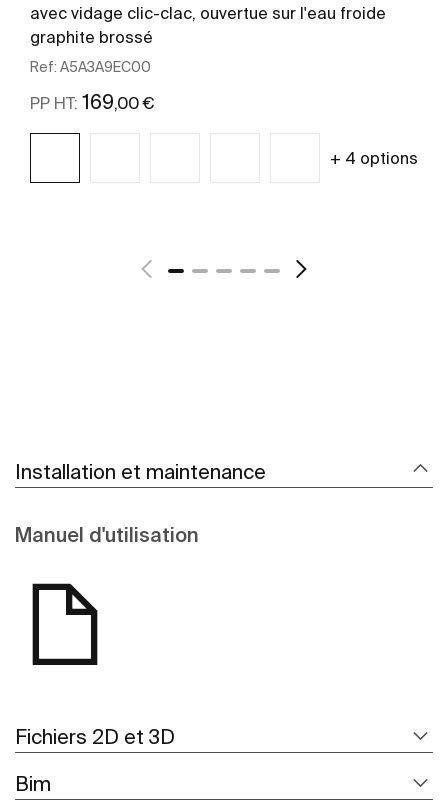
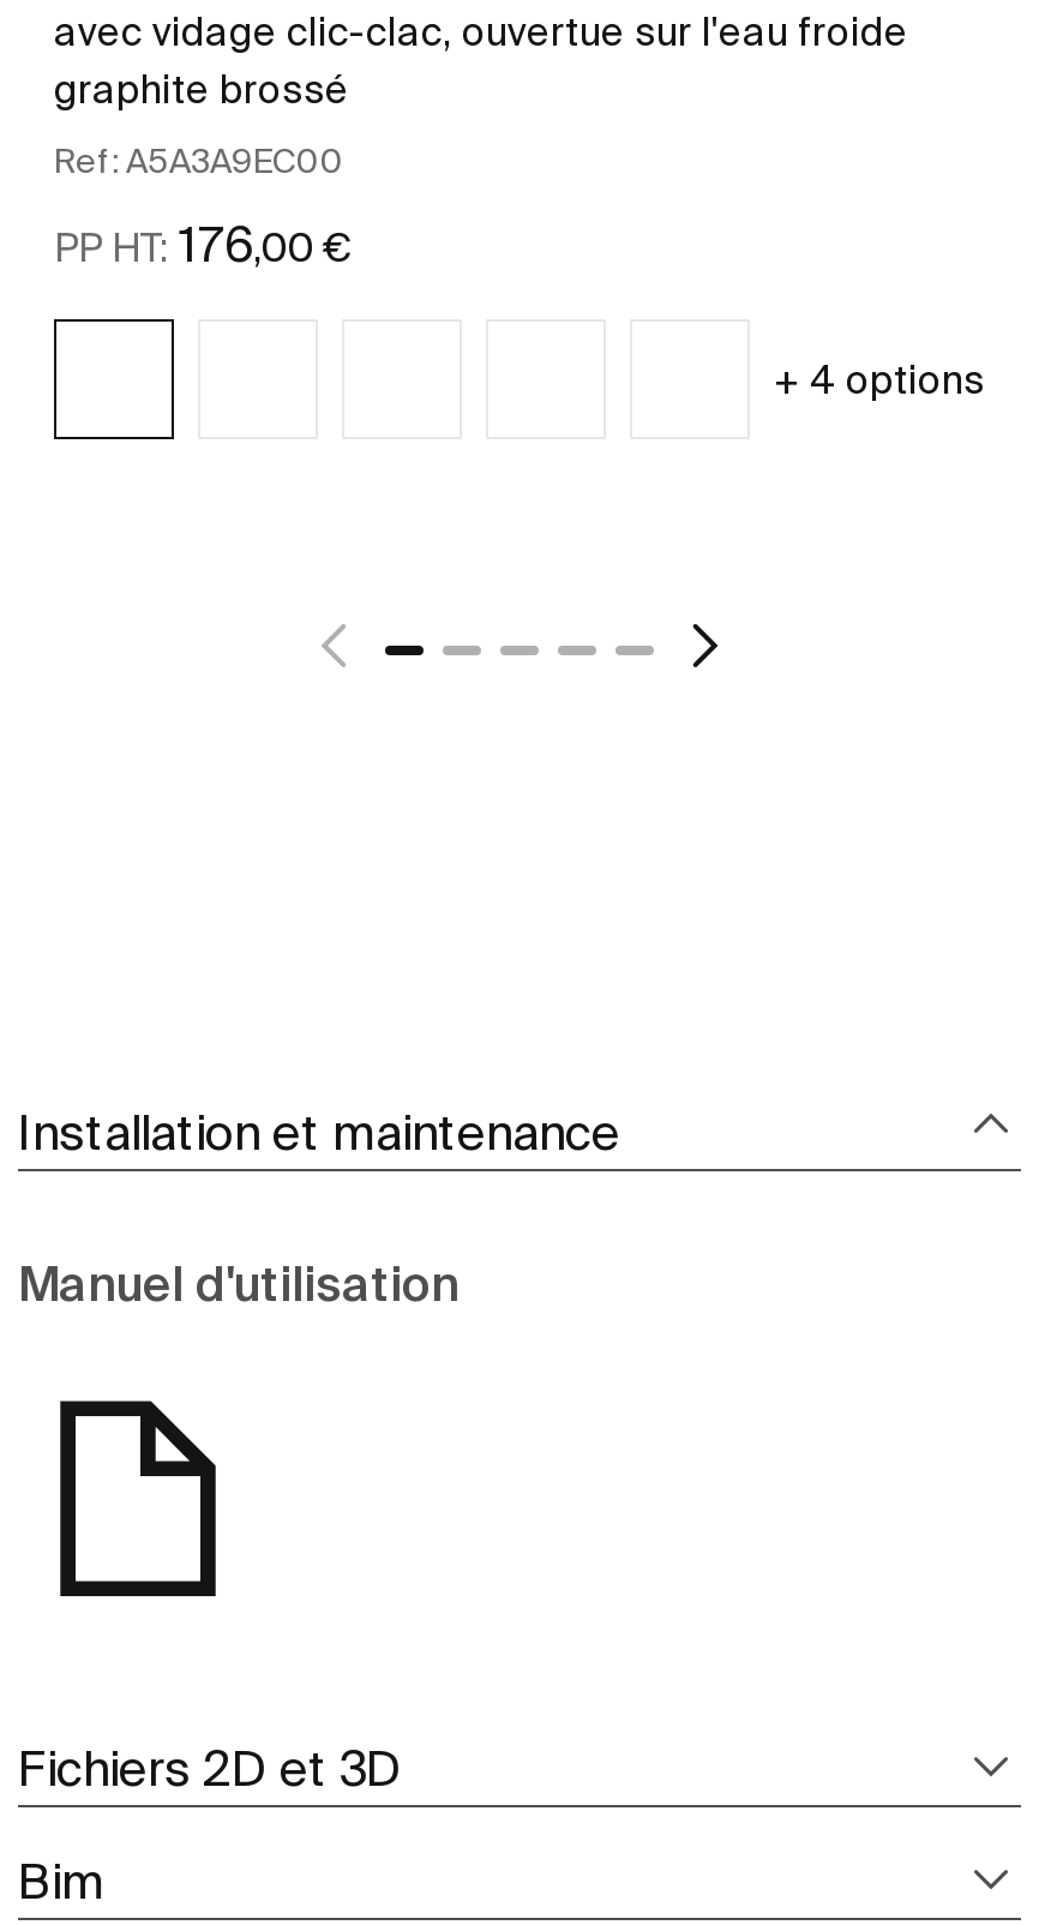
[30,90,154,113] PP HT: 169,00 € -> [54,217,349,272] PP HT: 176,00 €

